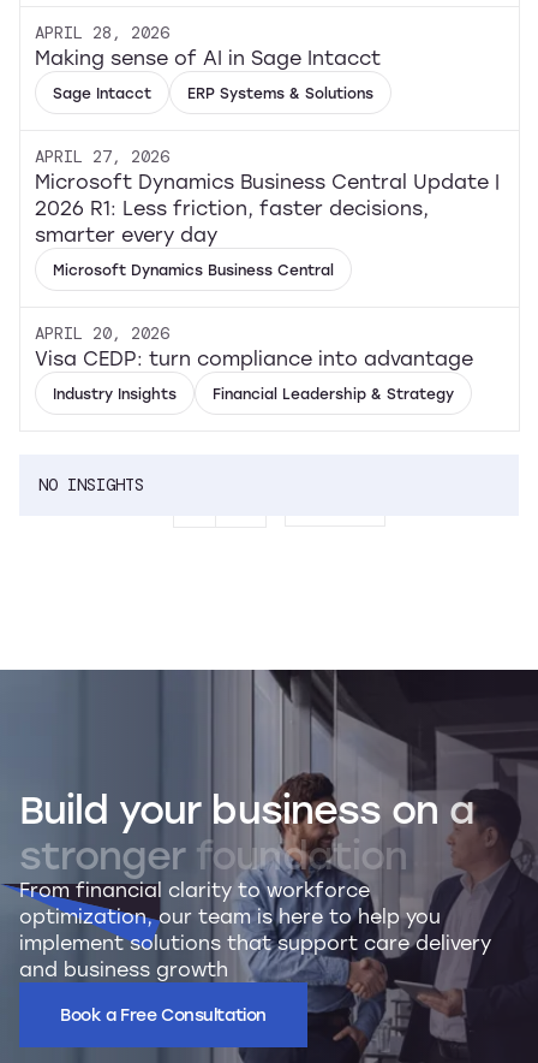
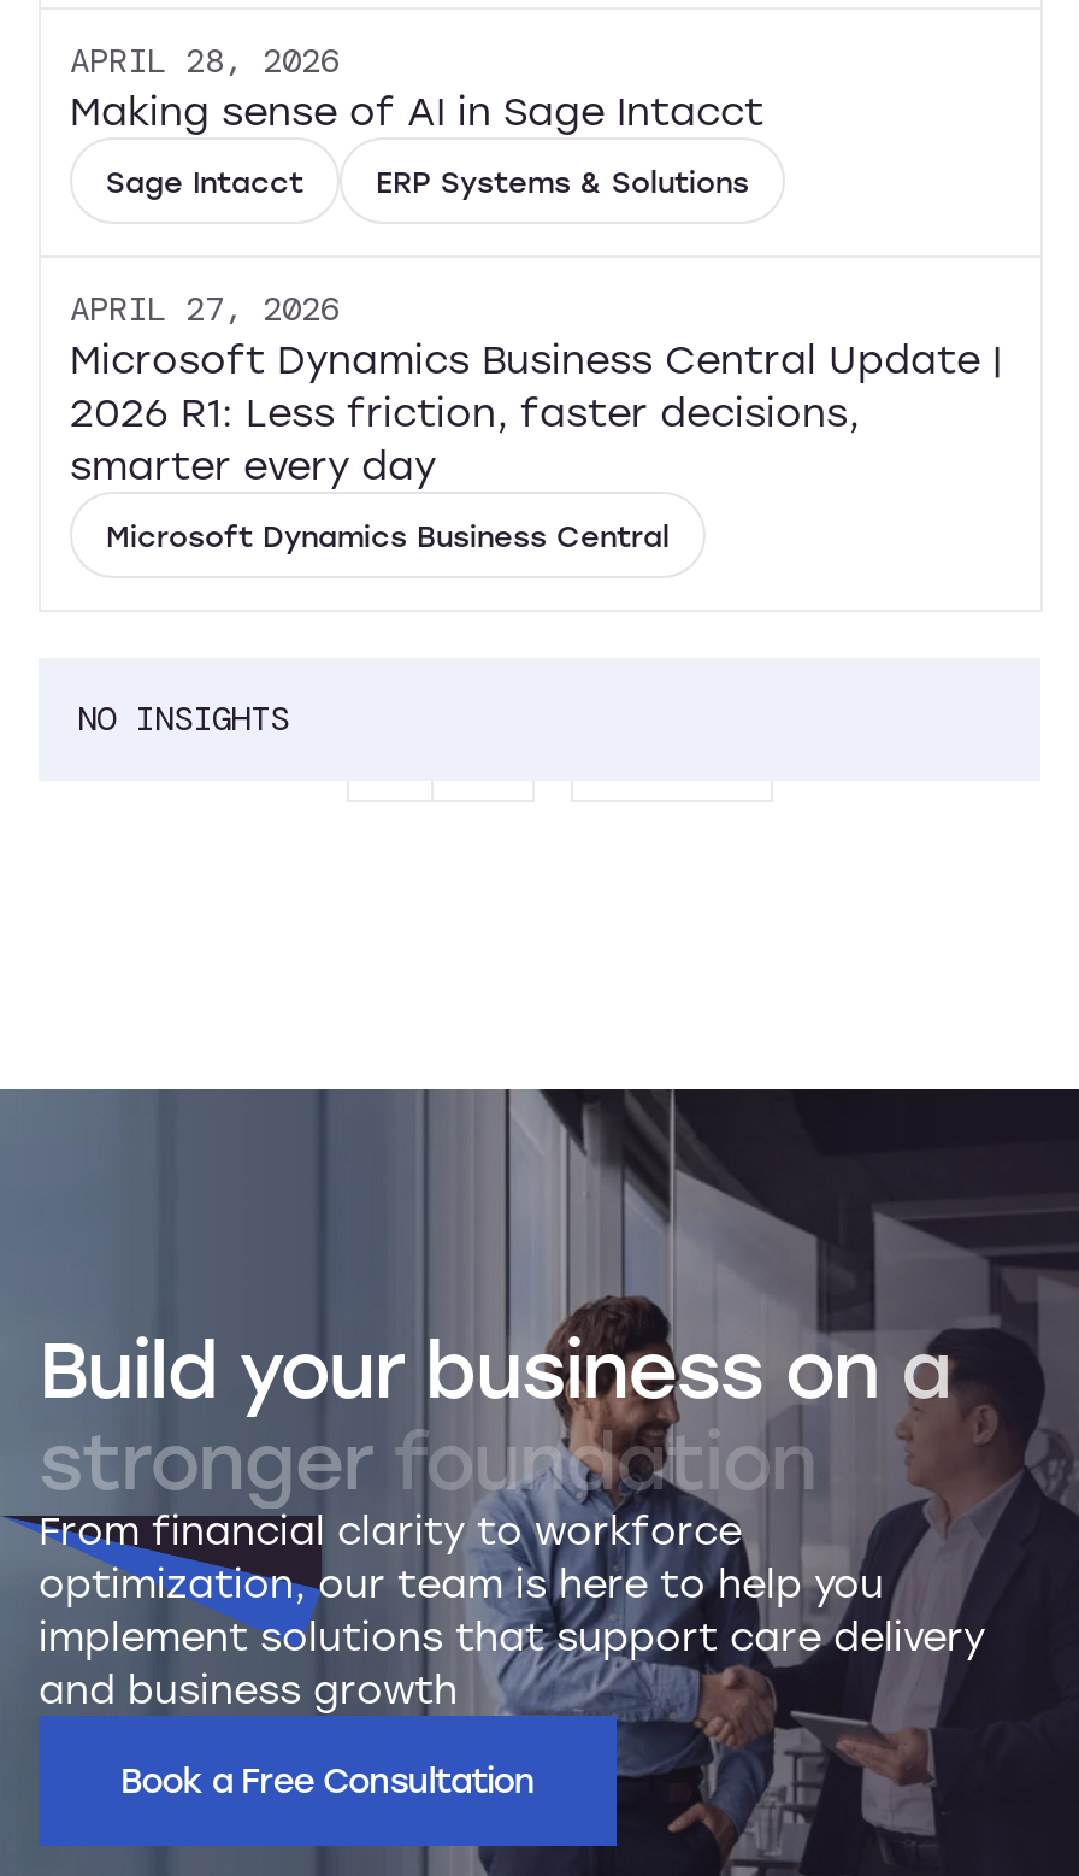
[35,323,473,403] APRIL 20, 2026 | Visa CEDP: turn compliance into advantage | Industry Insights | Financial Leadership & Strategy -> none

